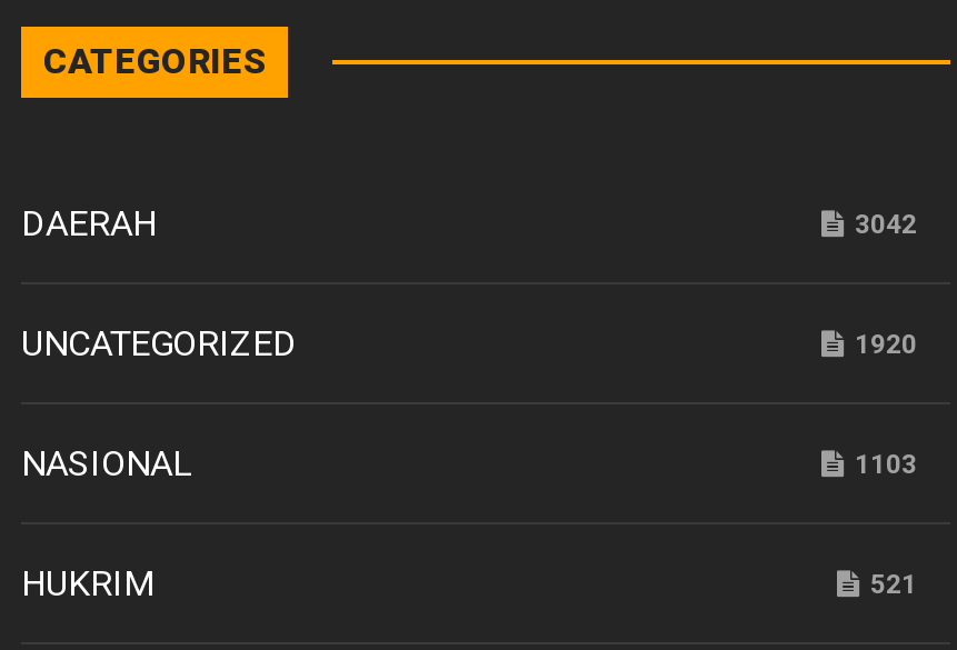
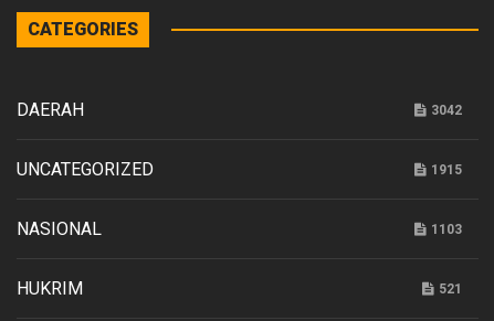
[855,328,917,359] 1920 -> [431,162,462,177] 1915

